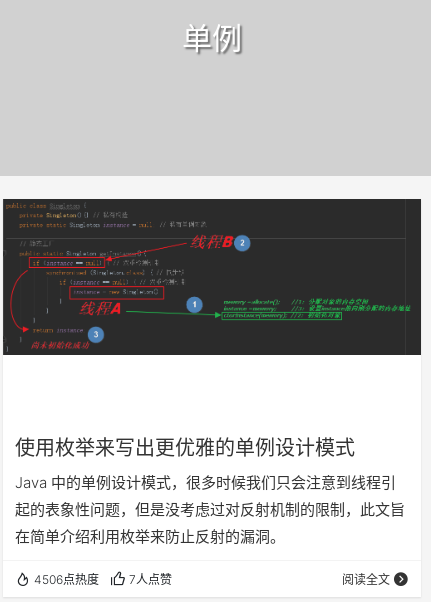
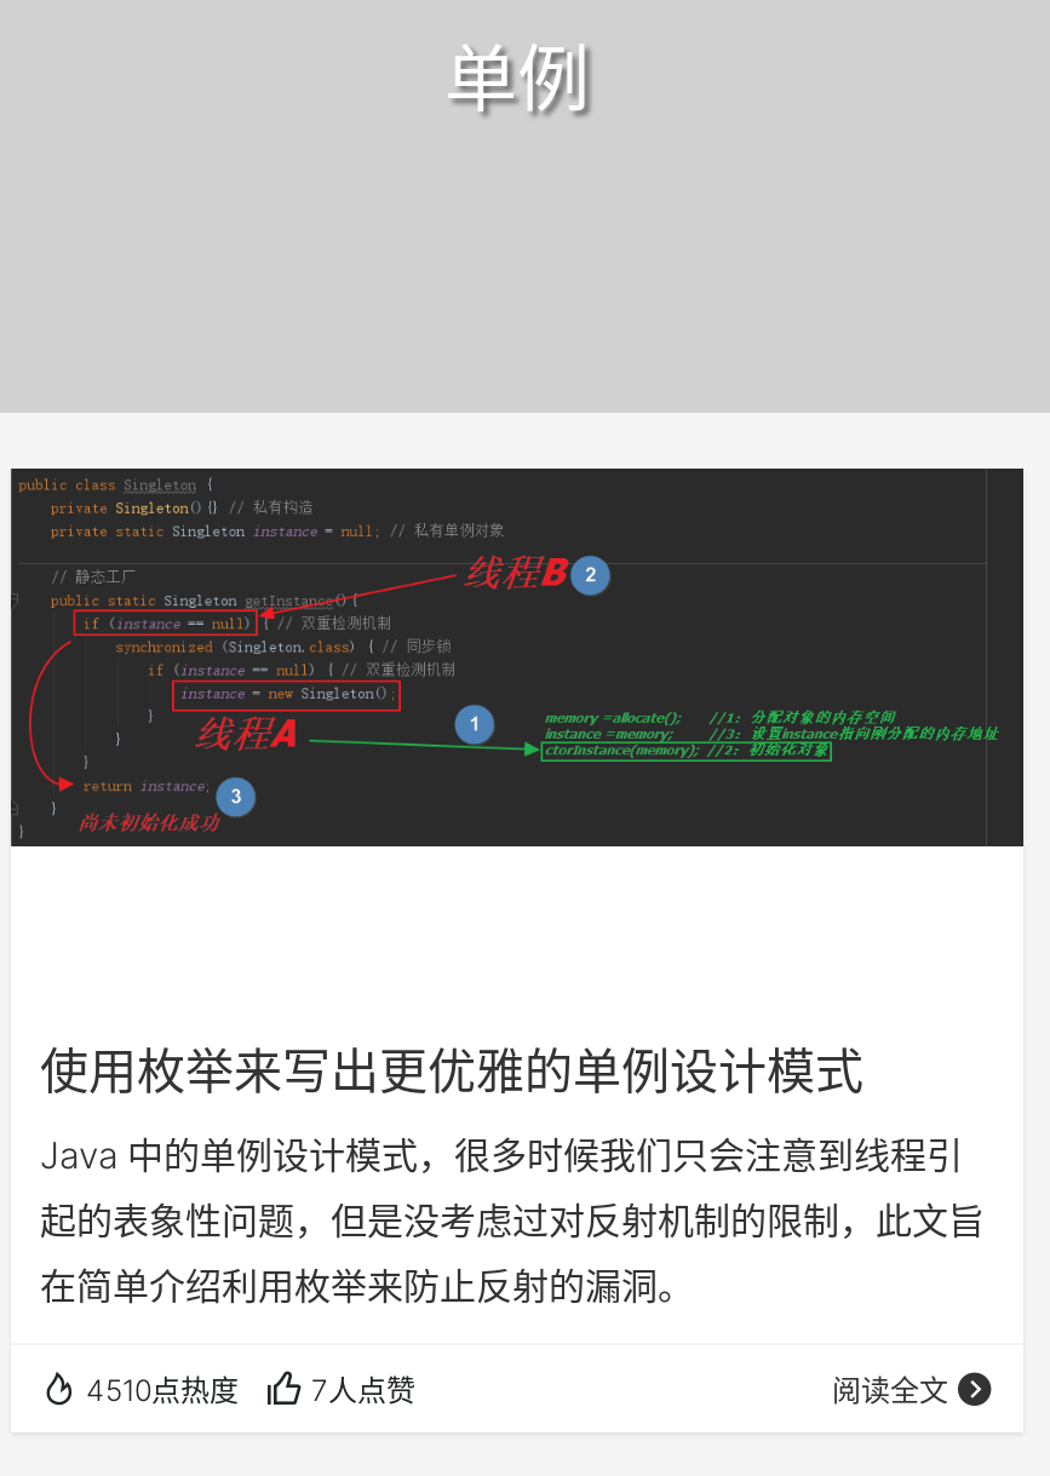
[34,571,172,586] 4506点热度 7人点赞 -> [86,1371,415,1407] 4510点热度 7人点赞

